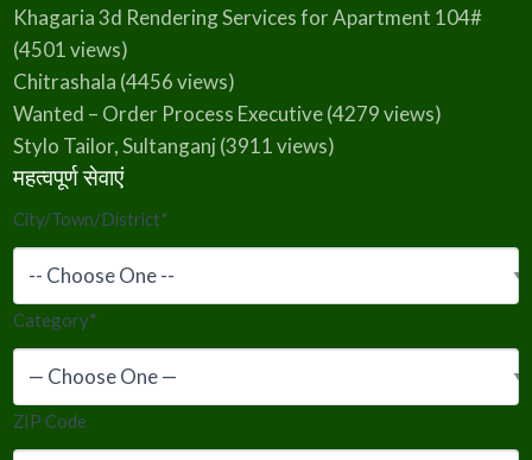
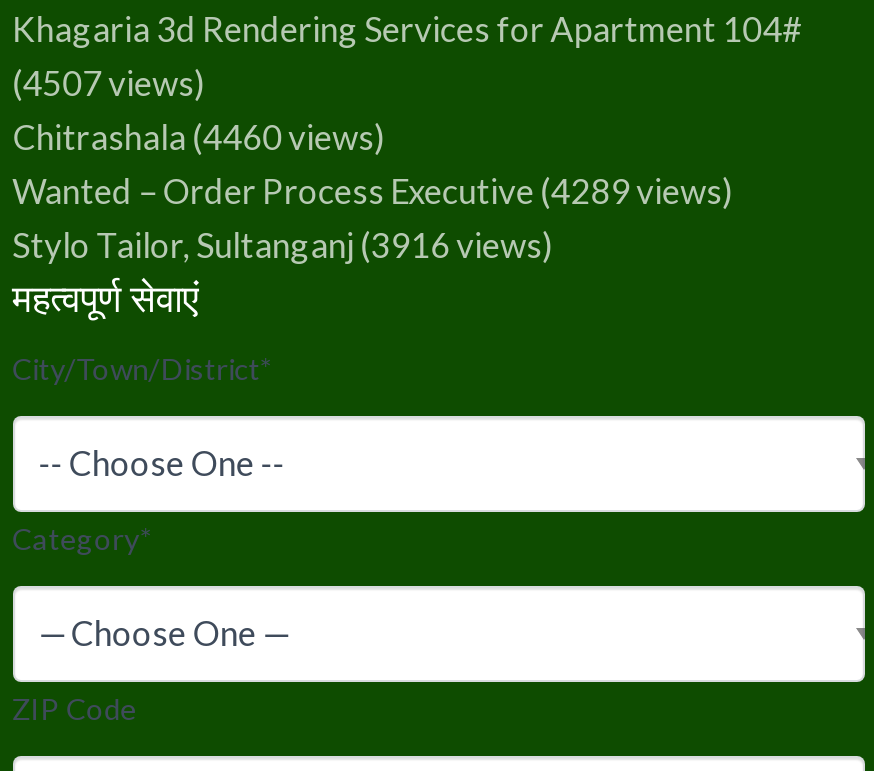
[13,37,128,62] (4501 views) -> [12,62,206,104] (4507 views)
[13,69,235,94] Chitrashala (4456 views) -> [12,116,386,158] Chitrashala (4460 views)
[13,101,441,126] Wanted – Order Process Executive (4279 views) -> [12,170,734,212] Wanted – Order Process Executive (4289 views)
[13,133,334,158] Stylo Tailor, Sultanganj (3911 views) -> [12,224,554,266] Stylo Tailor, Sultanganj (3916 views)

